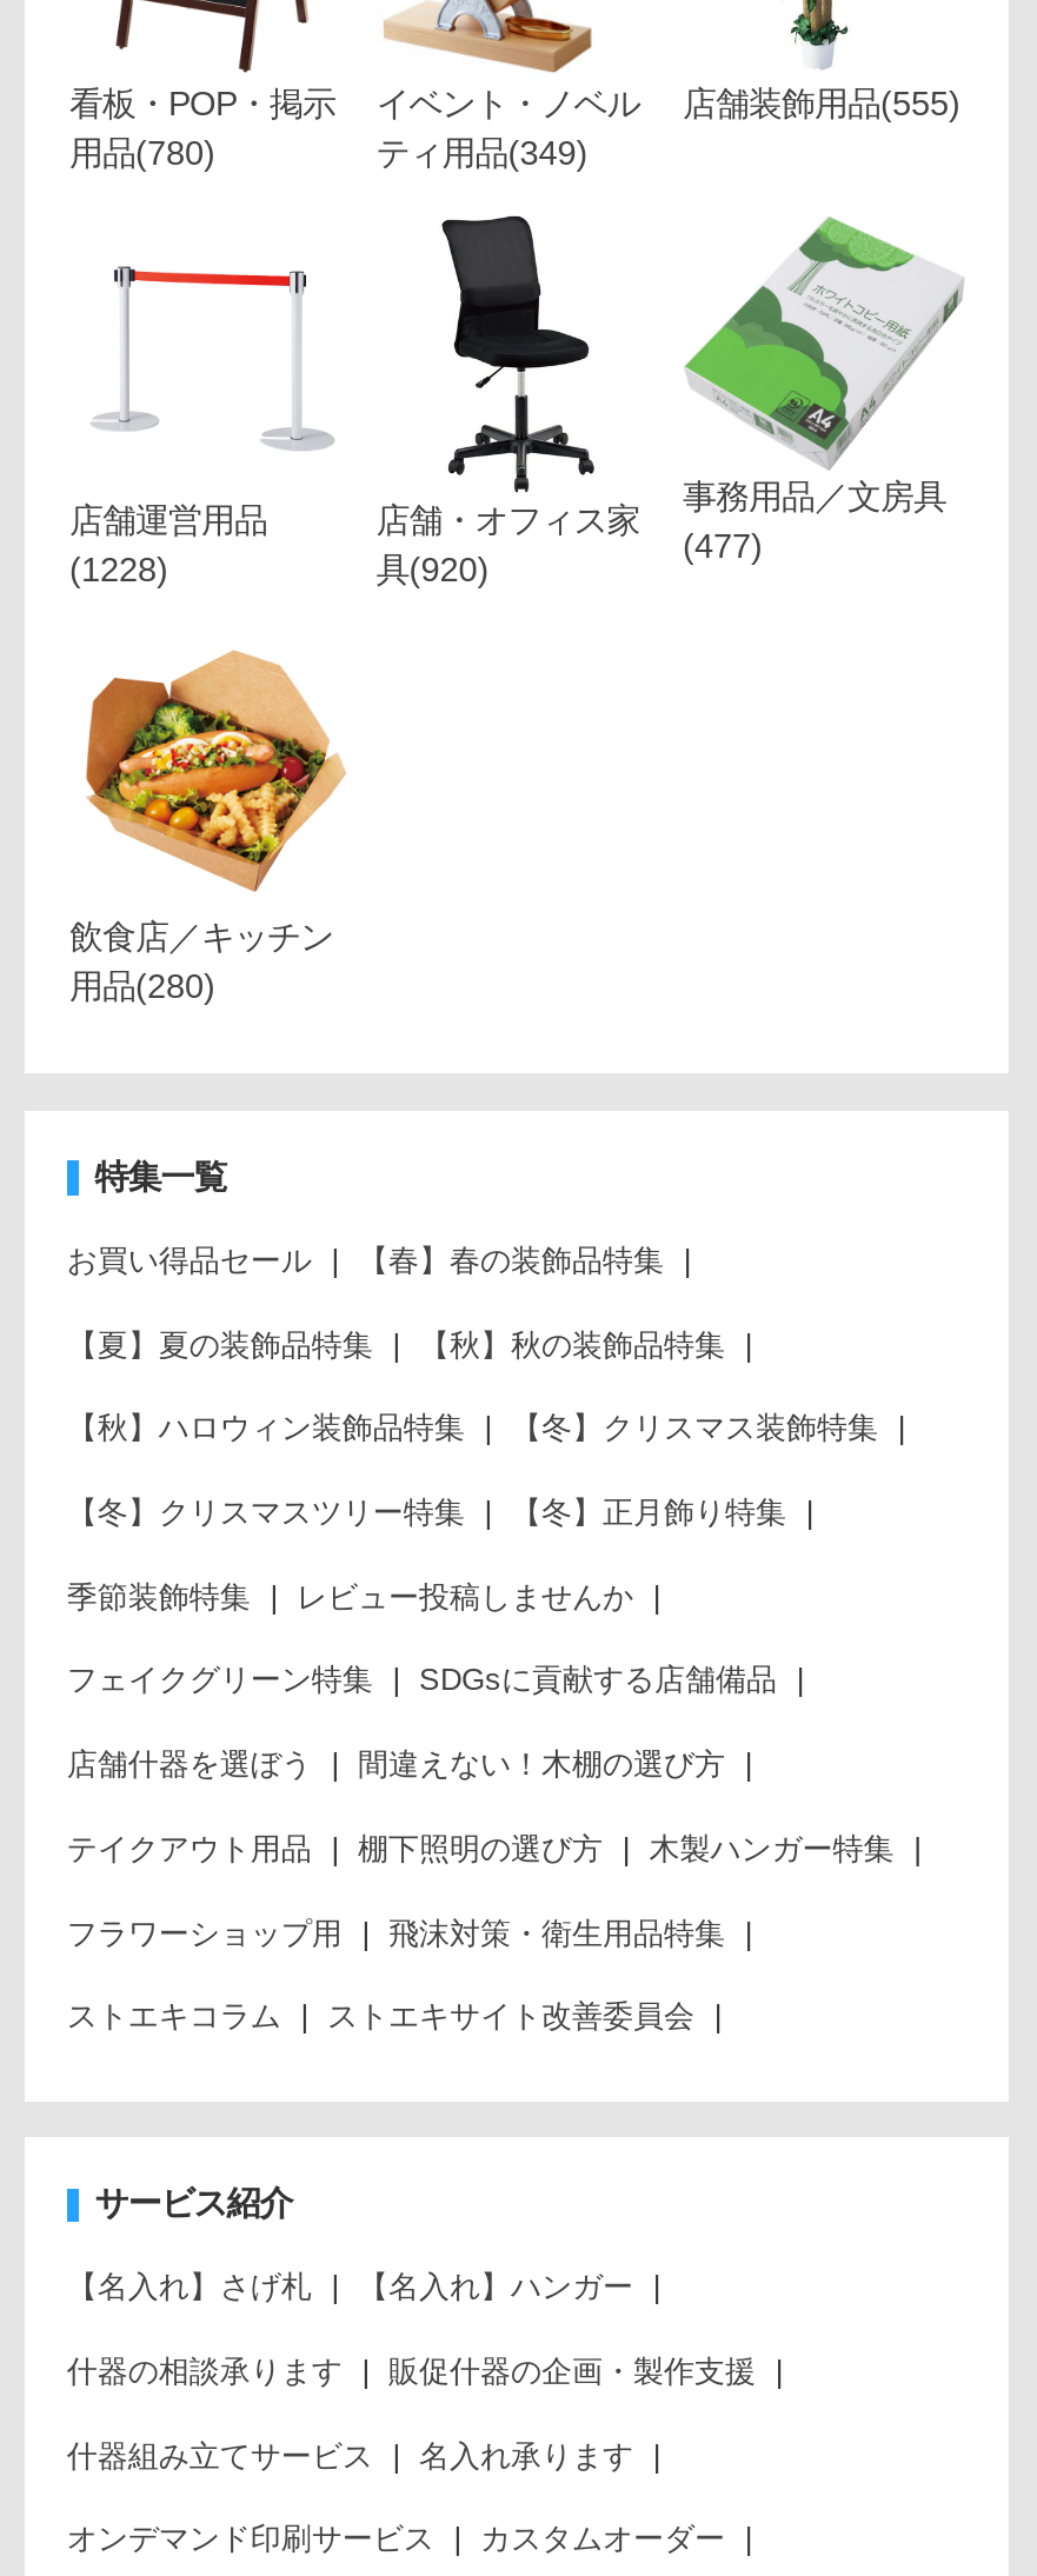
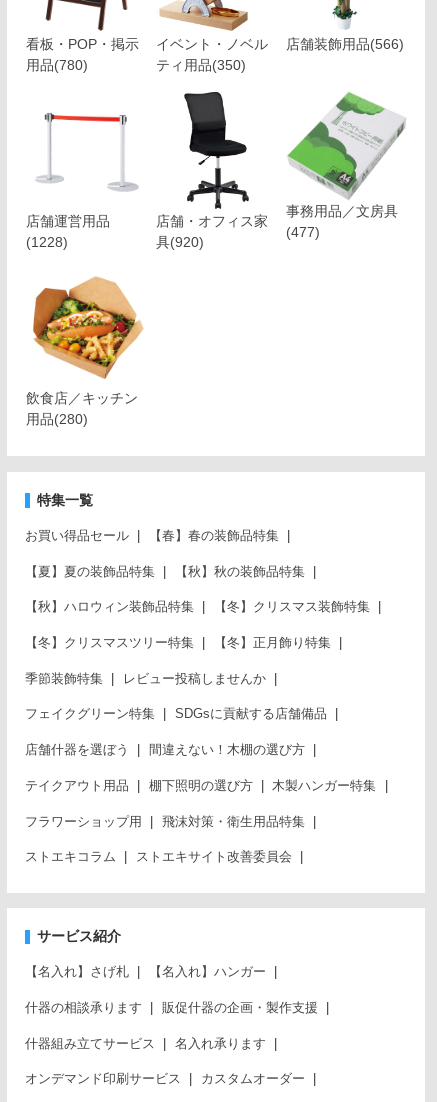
[683,85,960,123] 店舗装飾用品(555) -> [286,36,404,52] 店舗装飾用品(566)
[376,134,588,172] ティ用品(349) -> [156,57,246,73] ティ用品(350)

